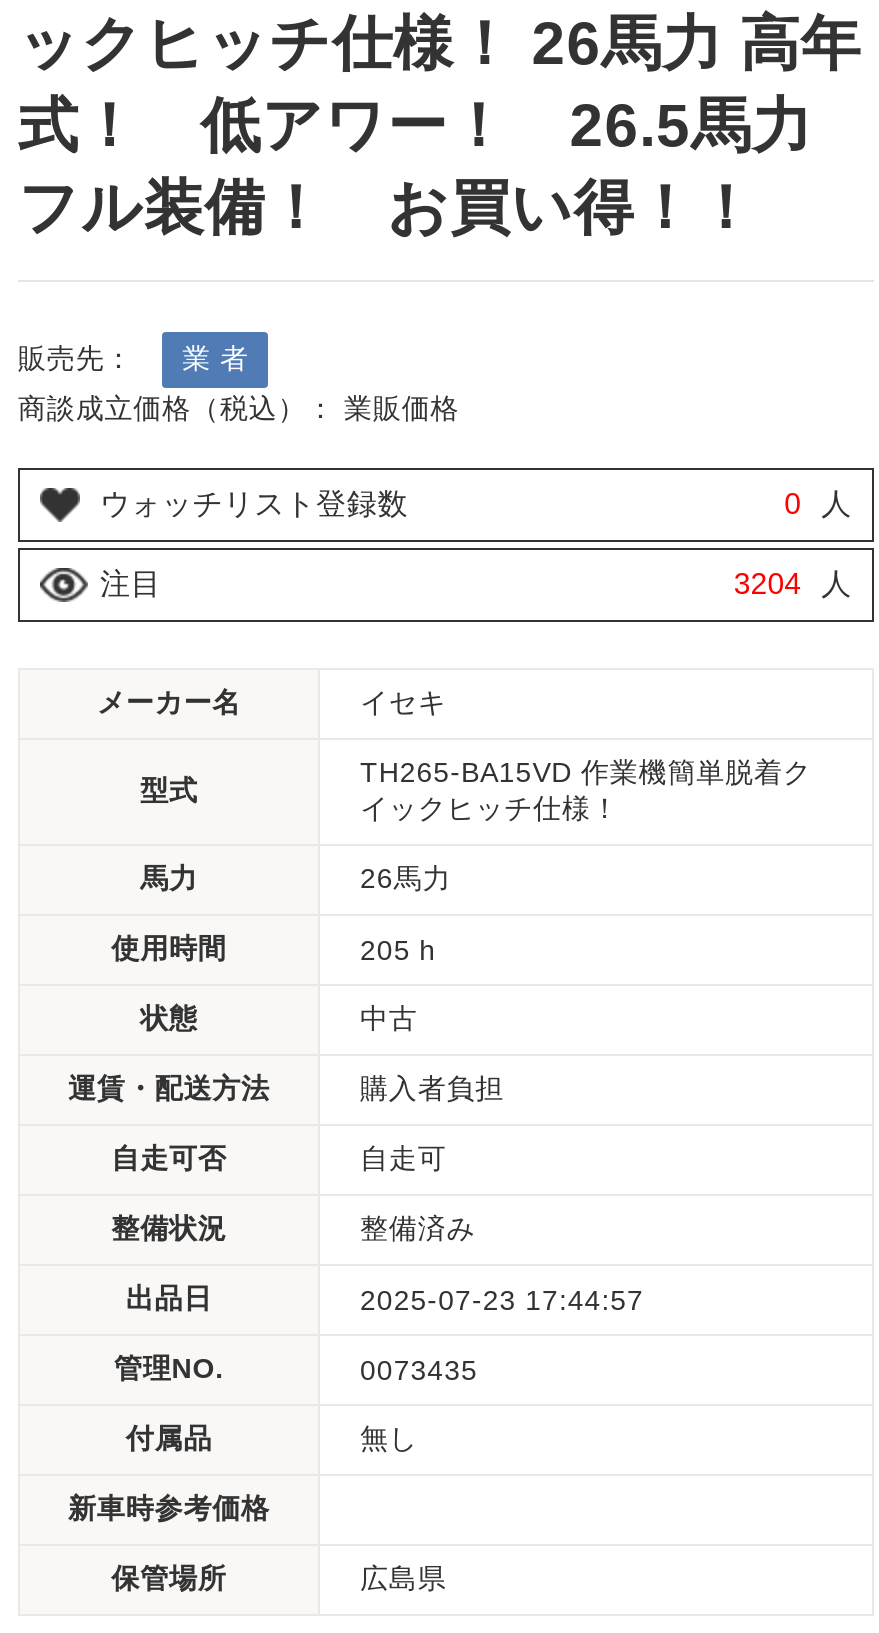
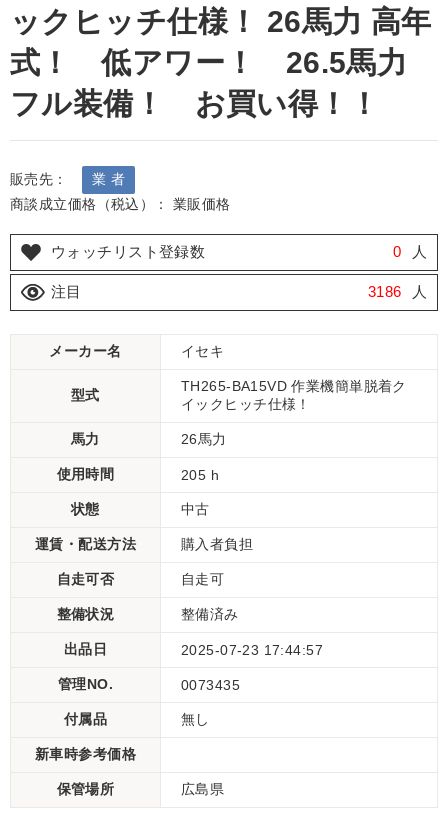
[734,566,852,600] 3204 人 -> [368,283,427,300] 3186 人

